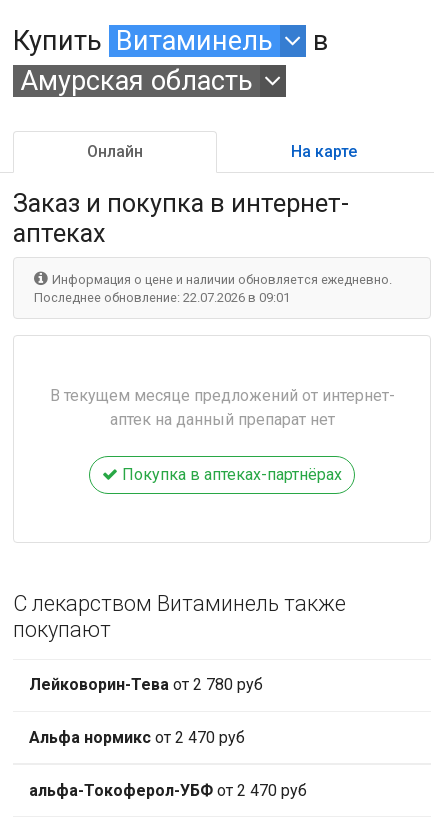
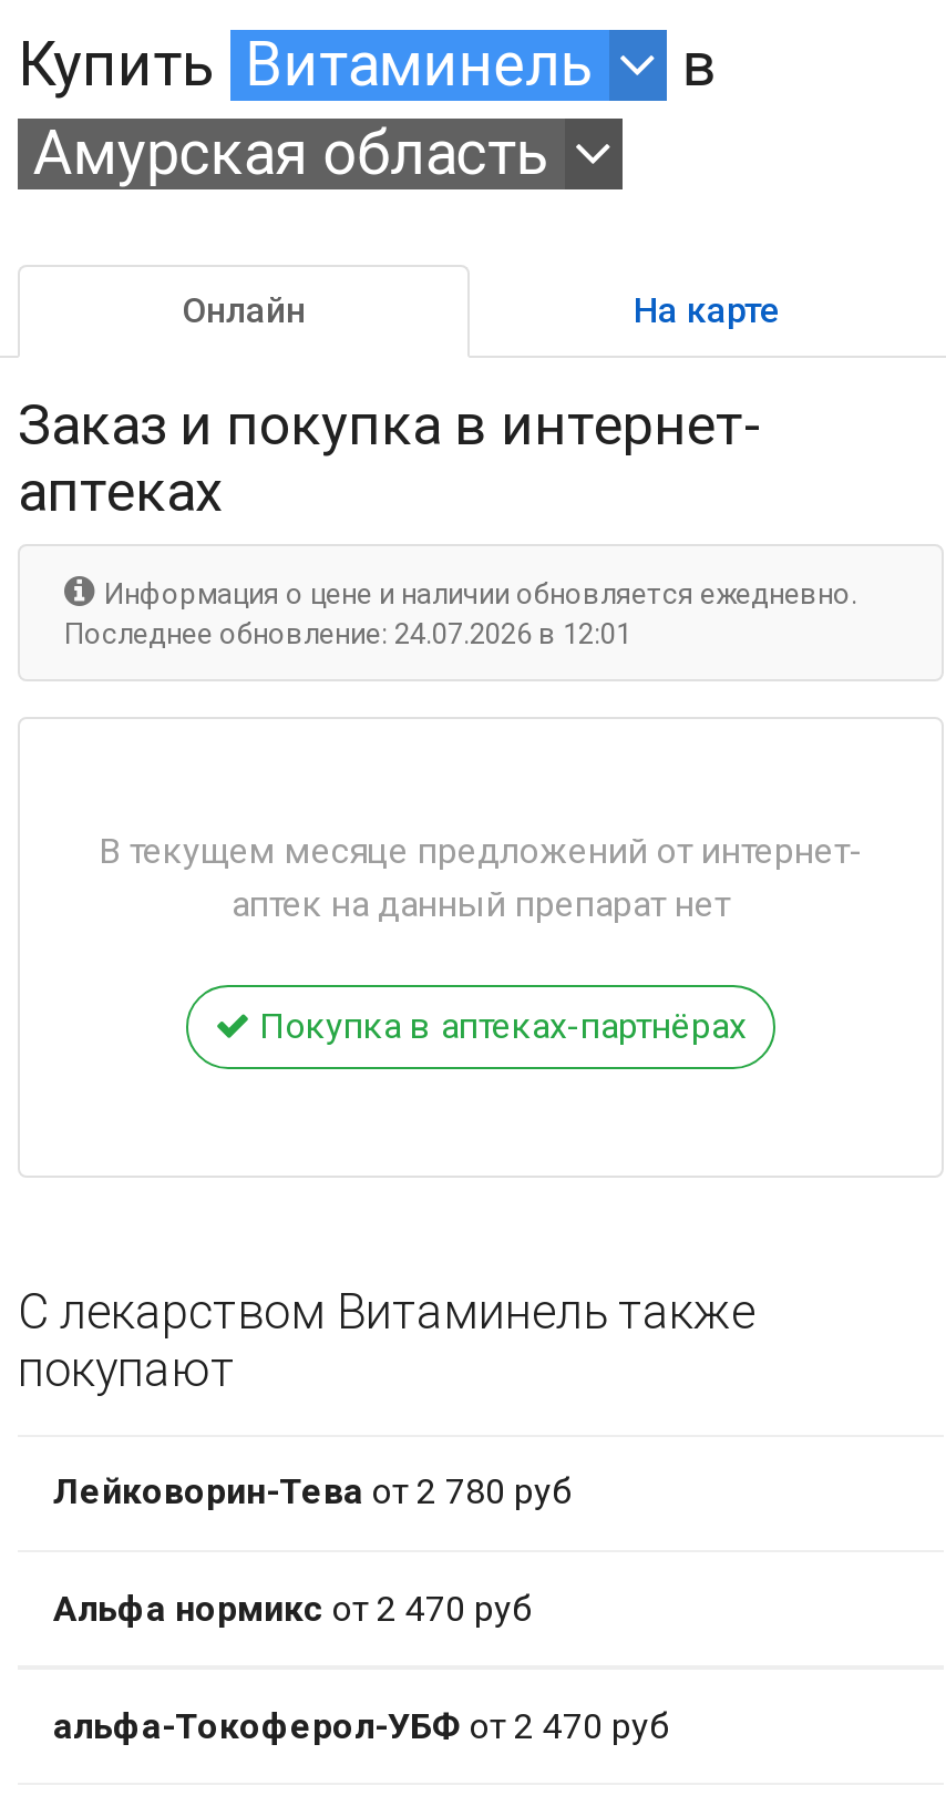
[34,290,290,305] Последнее обновление: 22.07.2026 в 09:01 -> [64,617,631,650] Последнее обновление: 24.07.2026 в 12:01

